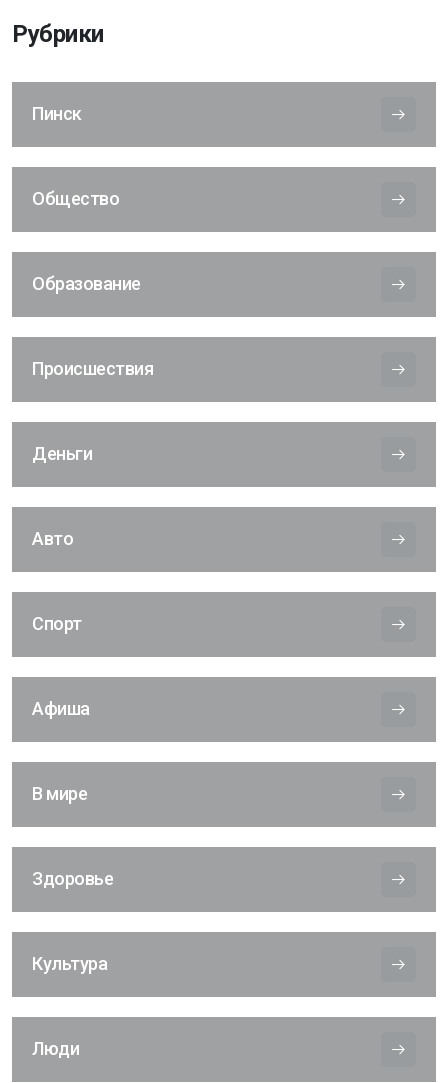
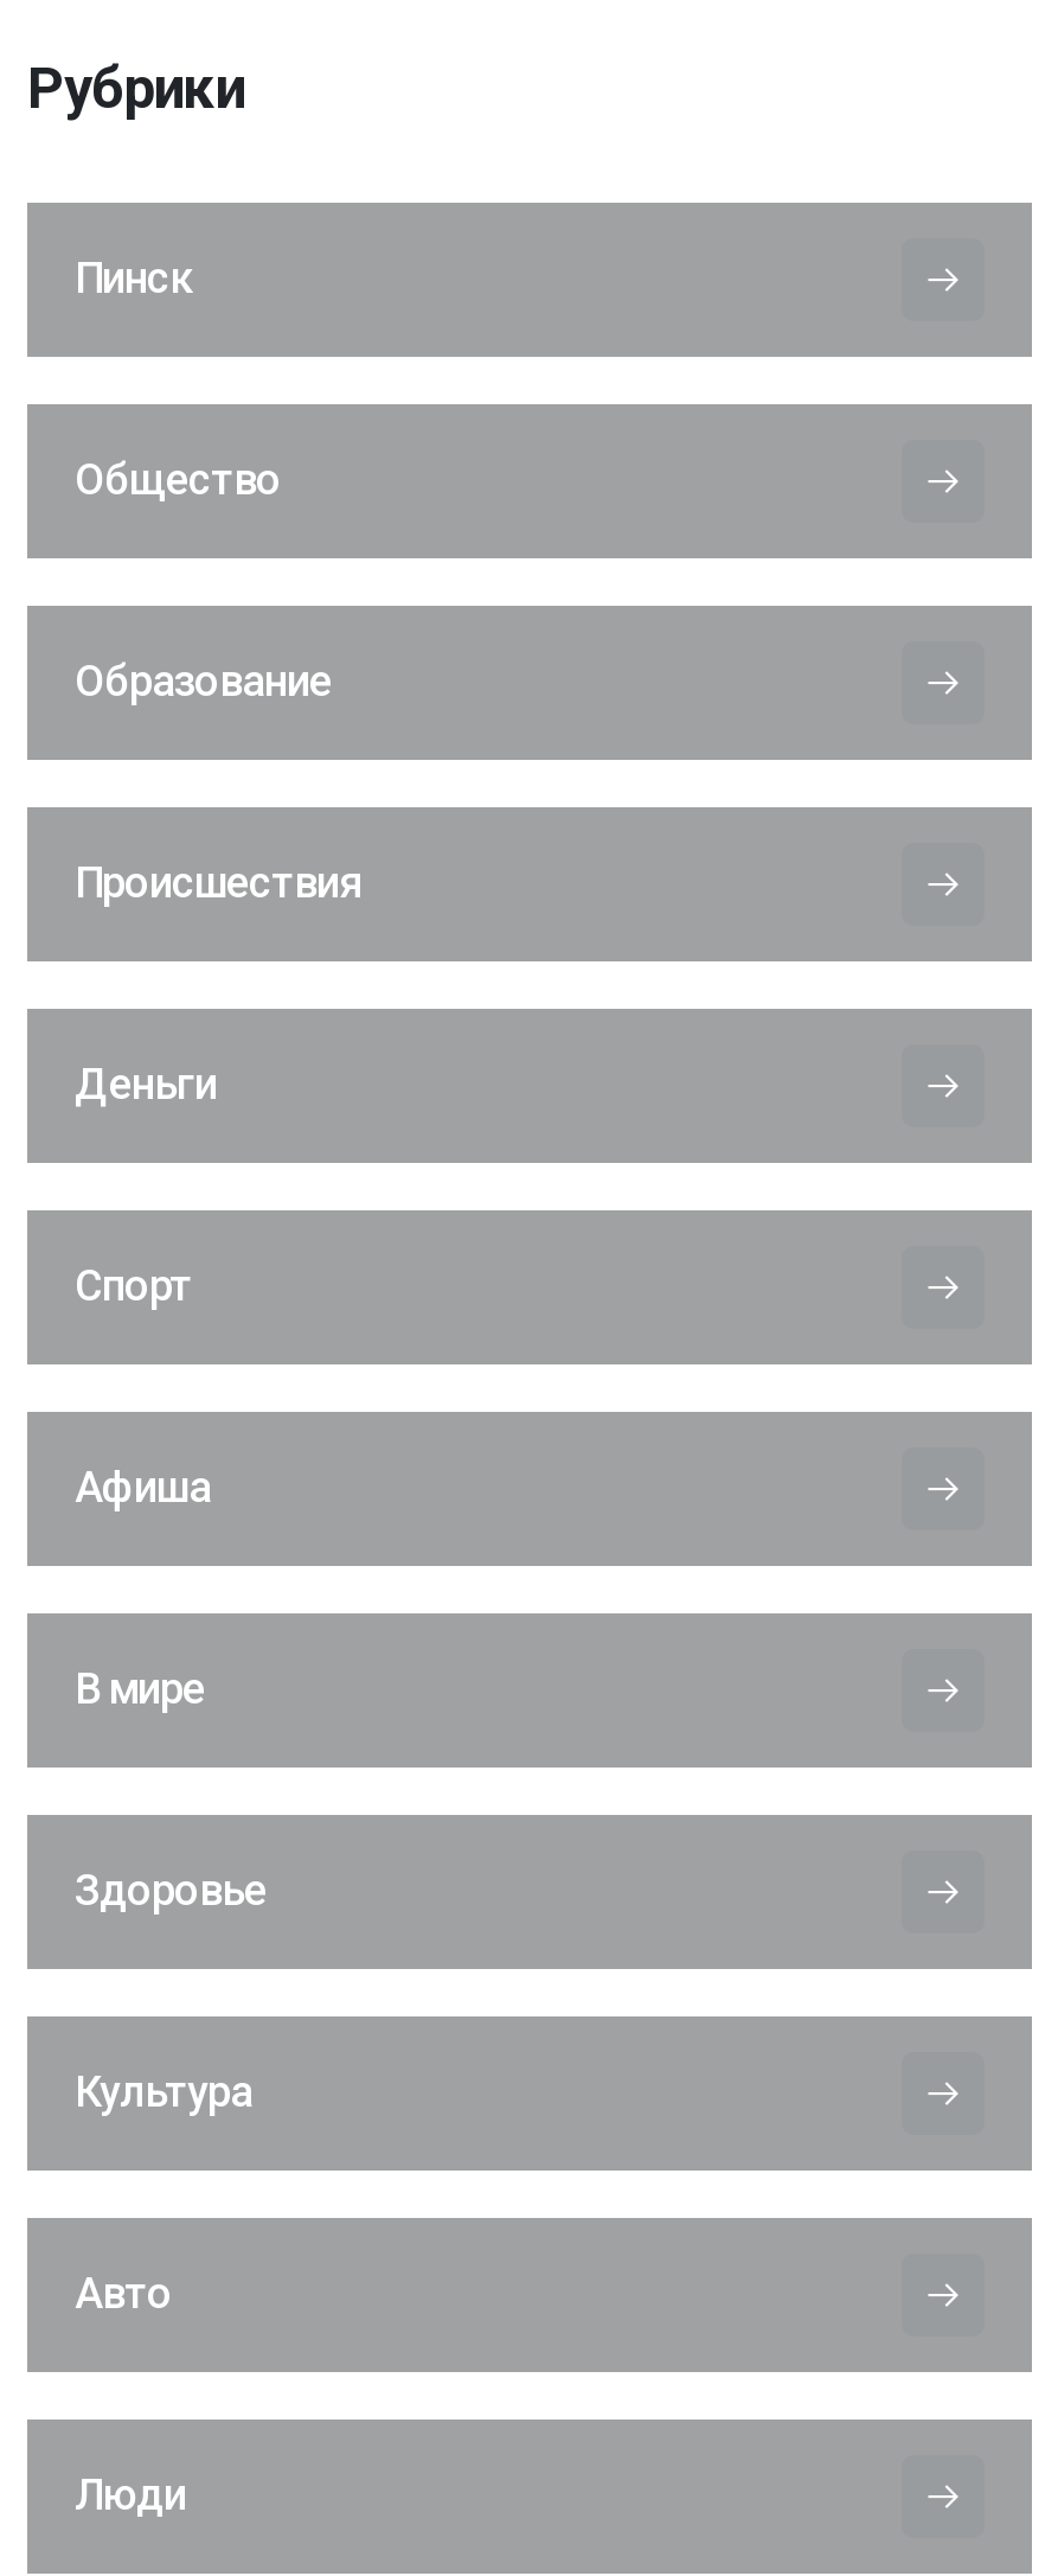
moved [32,528,73,549] -> [75,2268,172,2318]: Авто
moved [32,613,113,974] -> [75,1261,267,2117]: Спорт | Афиша | В мире | Здоровье | Культура

